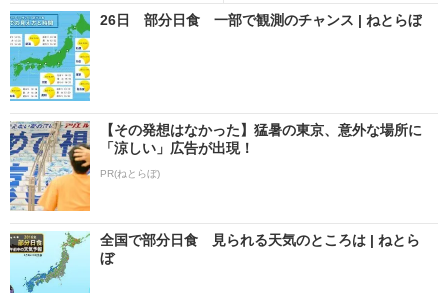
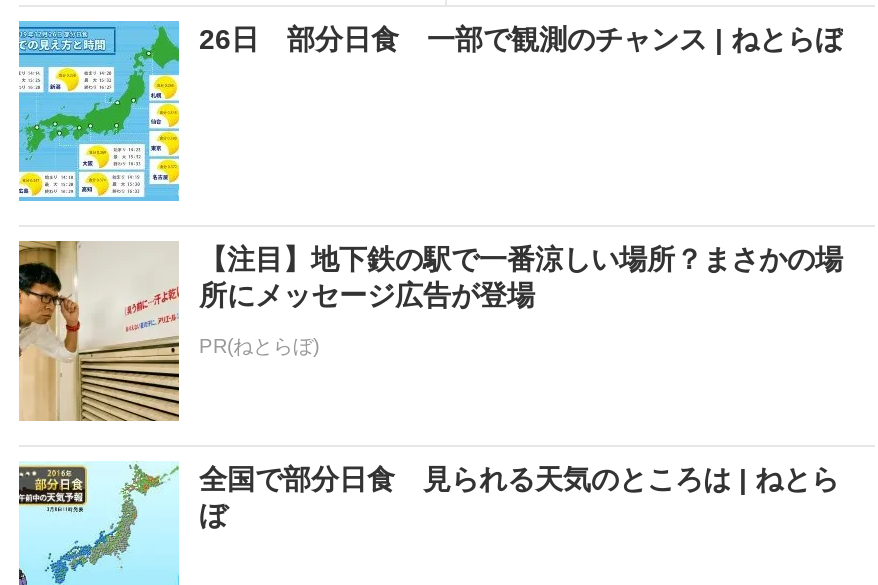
[9,121,422,212] [image] | 【その発想はなかった】猛暑の東京、意外な場所に | 「涼しい」広告が出現！ -> [17,239,843,423] [image] | 【注目】地下鉄の駅で一番涼しい場所？まさかの場 | 所にメッセージ広告が登場

